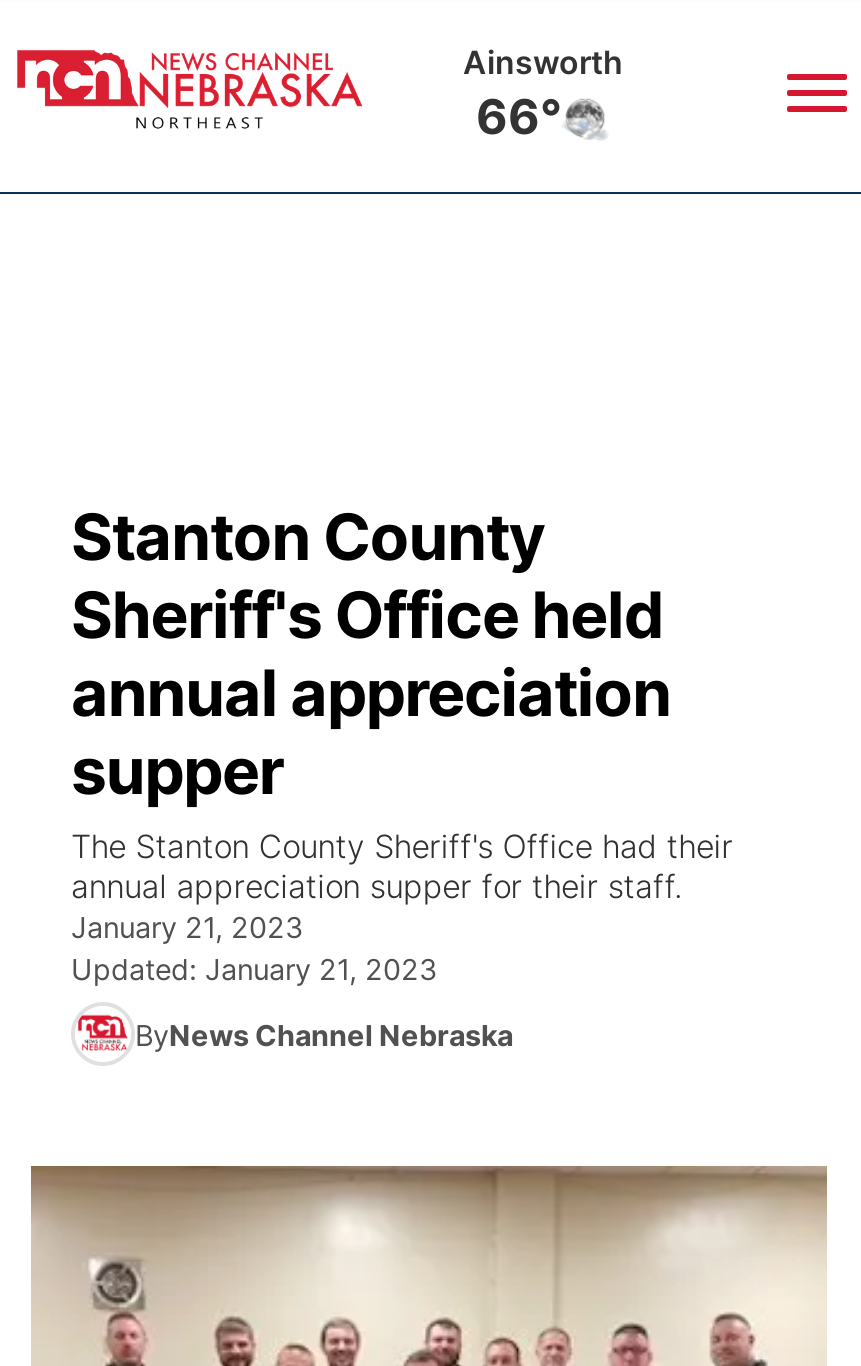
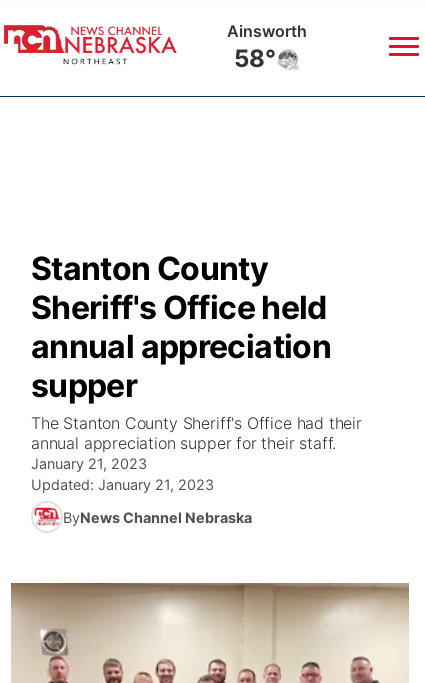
[476,87,562,145] 66° -> [234,43,276,72] 58°

